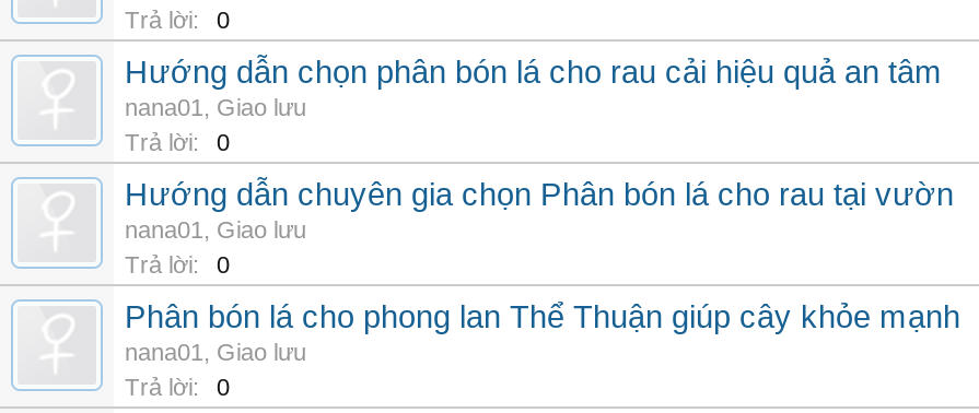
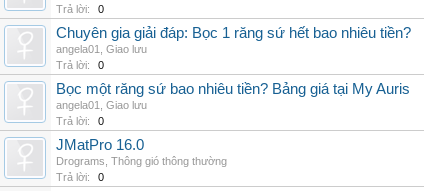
[125,55,943,120] Hướng dẫn chọn phân bón lá cho rau cải hiệu quả an tâm | nana01, Giao lưu -> [56,25,411,55] Chuyên gia giải đáp: Bọc 1 răng sứ hết bao nhiêu tiền? | angela01, Giao lưu
[125,177,954,243] Hướng dẫn chuyên gia chọn Phân bón lá cho rau tại vườn | nana01, Giao lưu -> [56,81,410,111] Bọc một răng sứ bao nhiêu tiền? Bảng giá tại My Auris | angela01, Giao lưu
[125,299,960,365] Phân bón lá cho phong lan Thể Thuận giúp cây khỏe mạnh | nana01, Giao lưu -> [56,137,227,167] JMatPro 16.0 | Drograms, Thông gió thông thường

